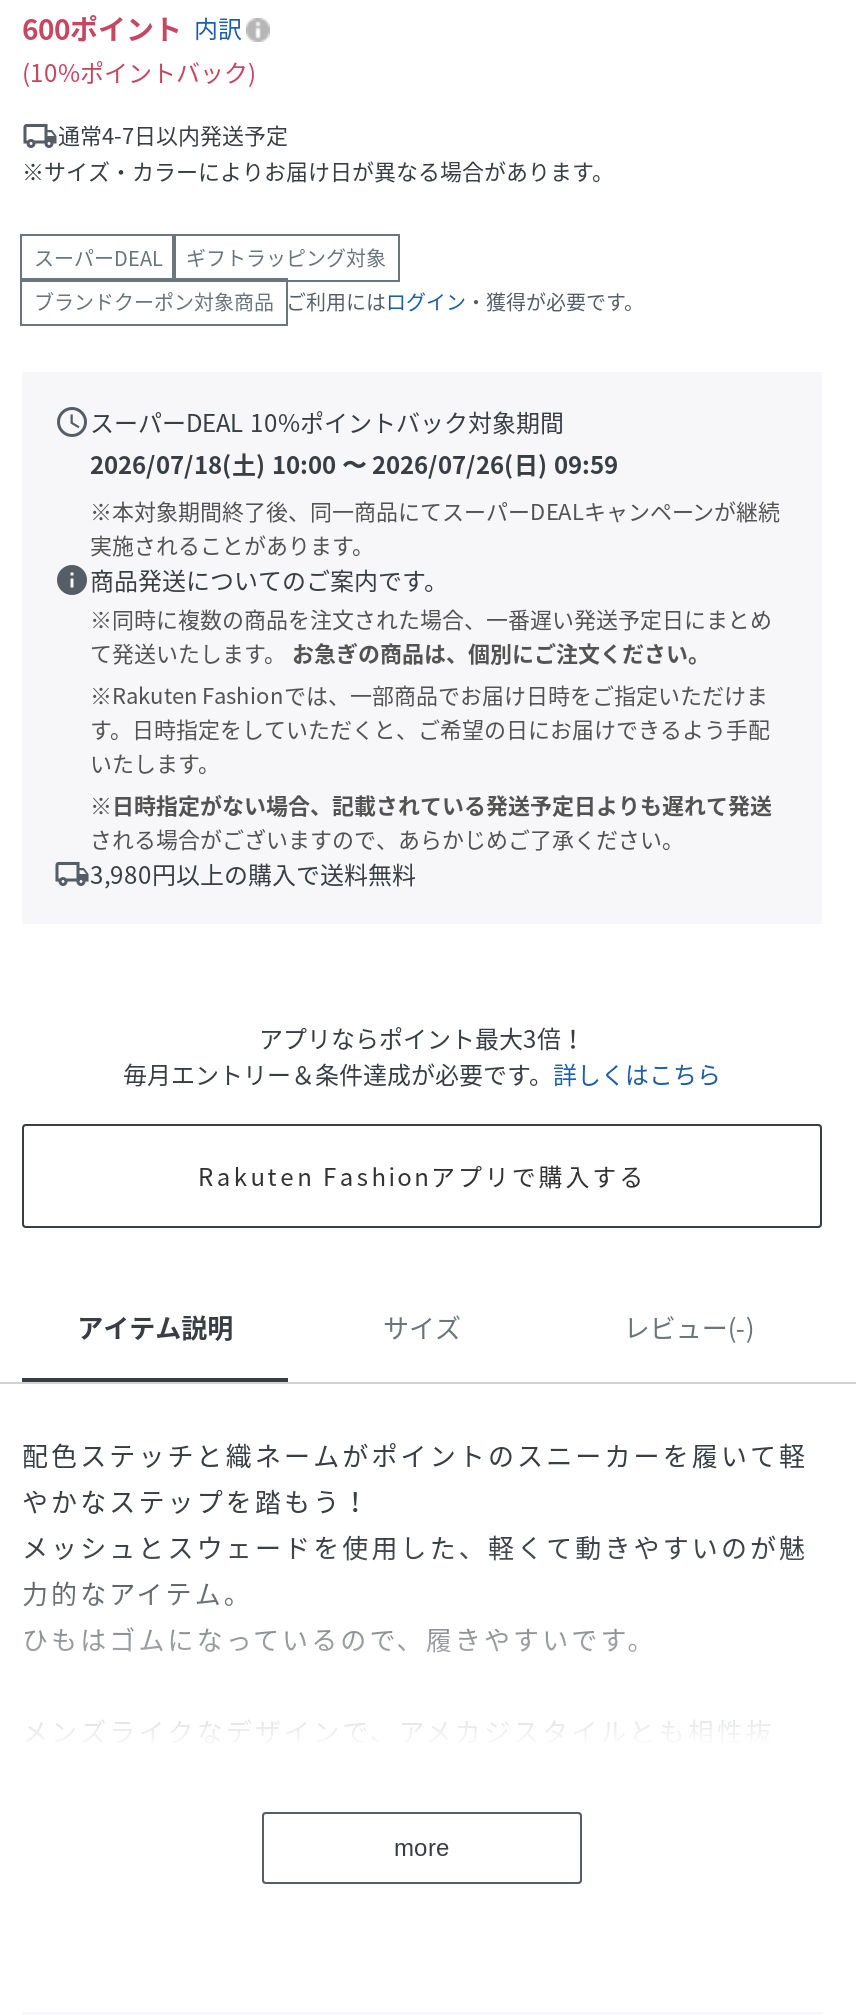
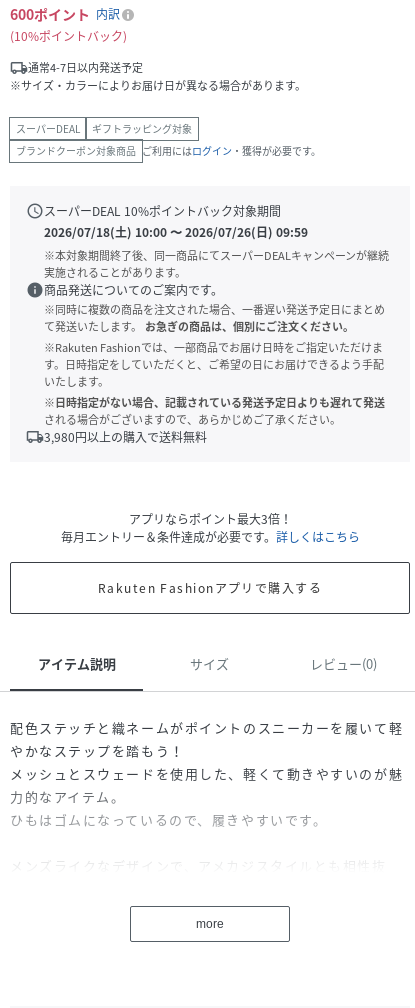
[624,1308,754,1346] レビュー(-) -> [310,654,377,673] レビュー(0)

